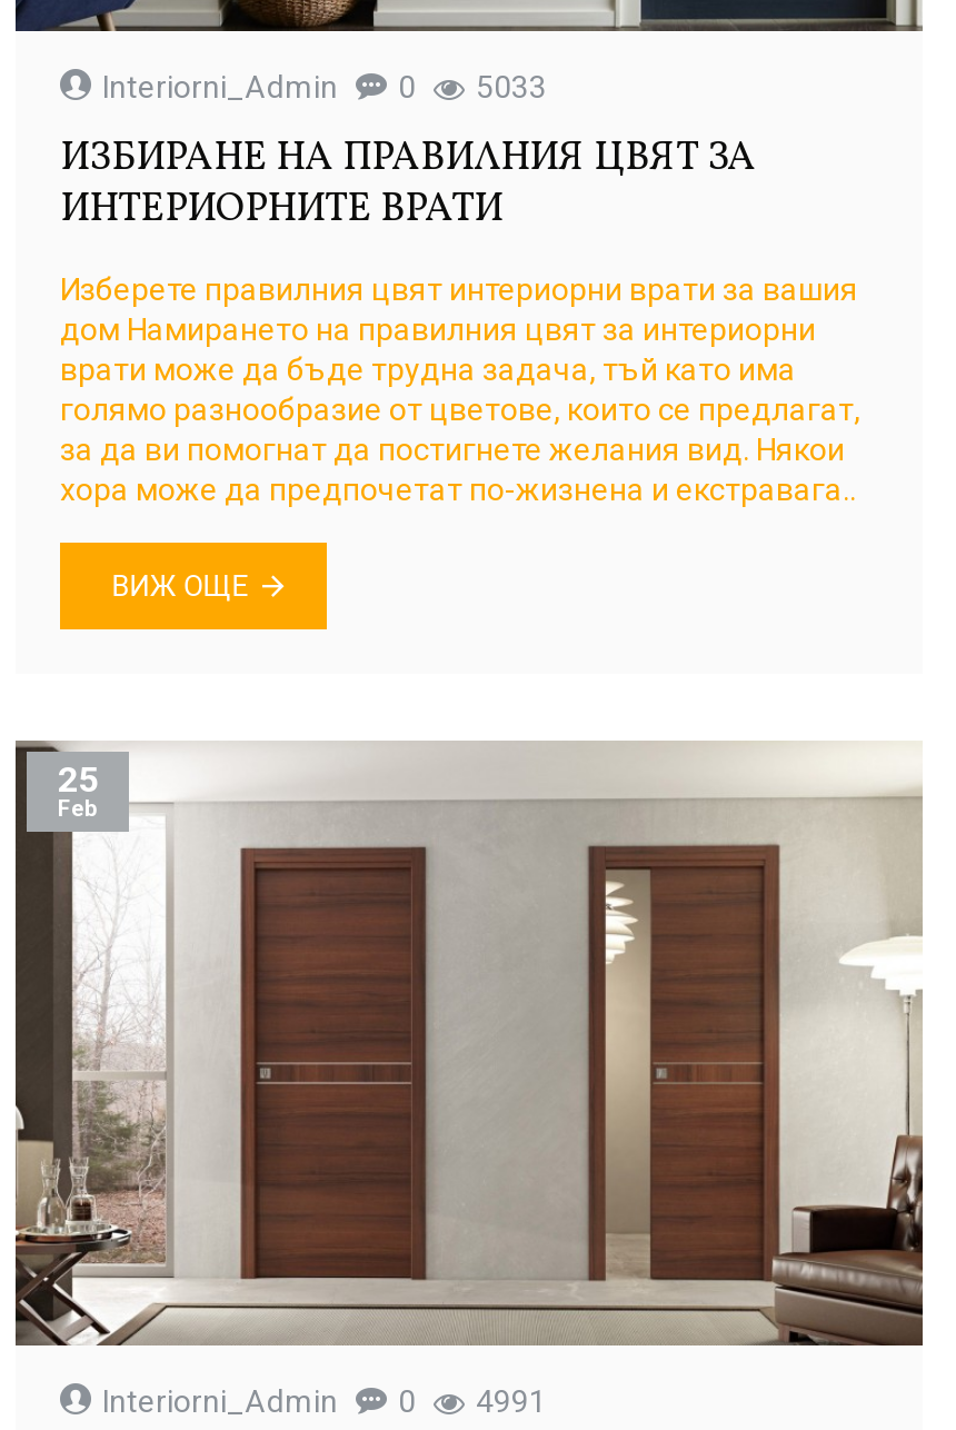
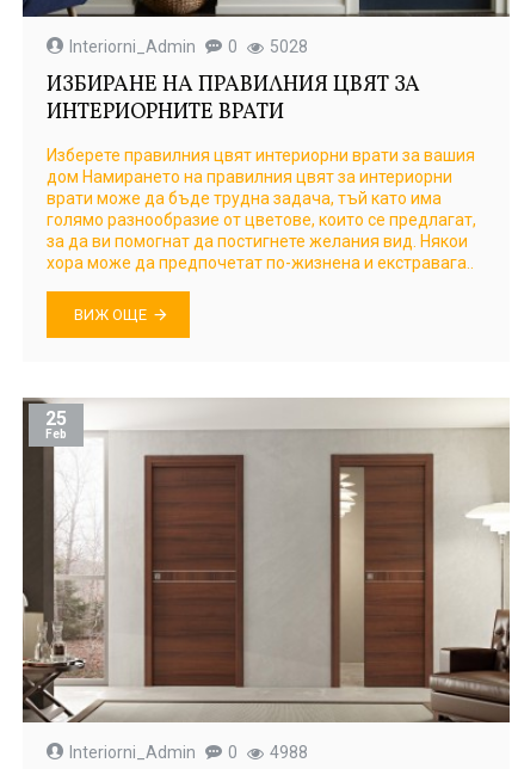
[102,69,547,105] Interiorni_Admin 0 5033 -> [69,37,308,56] Interiorni_Admin 0 5028
[102,1383,547,1419] Interiorni_Admin 0 4991 -> [69,743,308,762] Interiorni_Admin 0 4988

